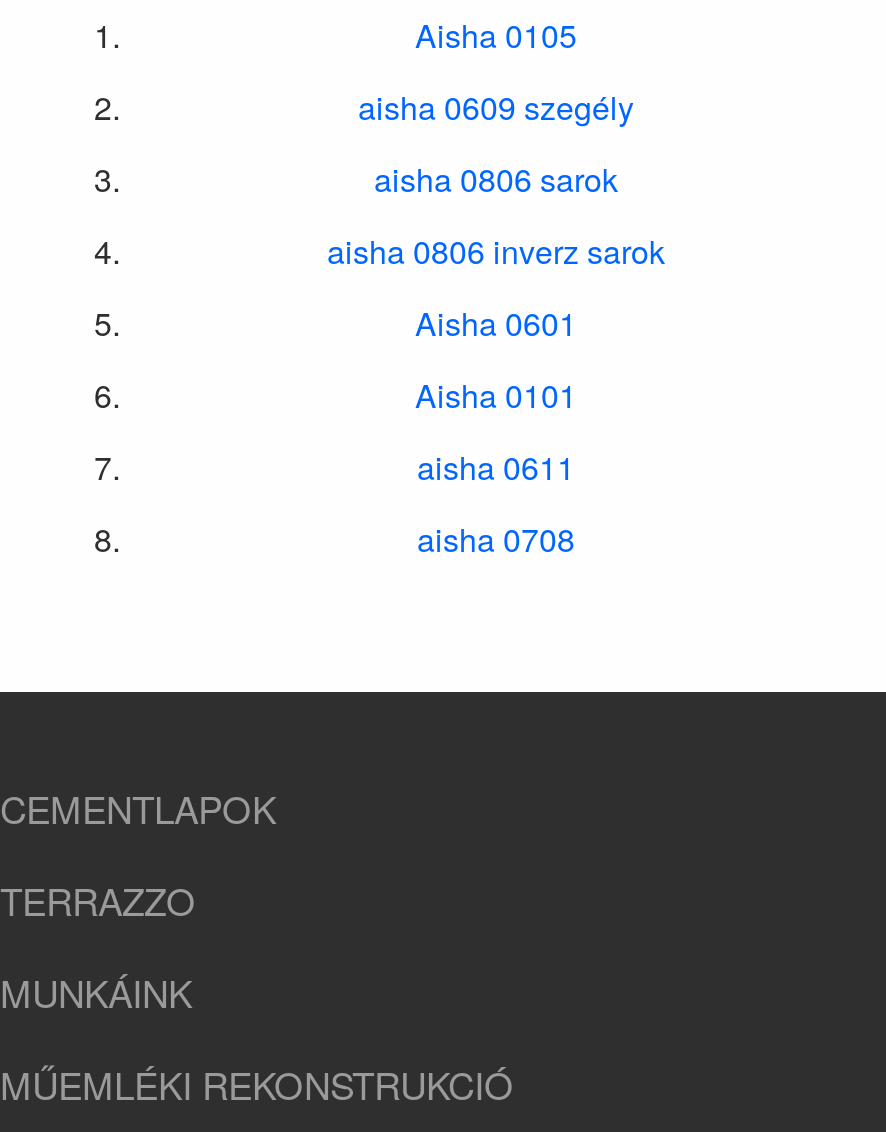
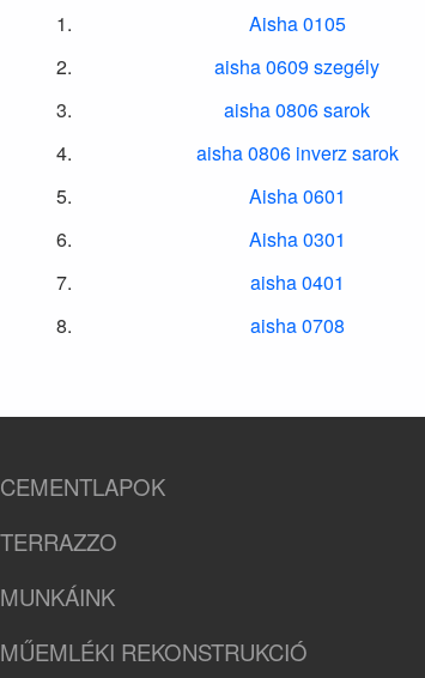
[415,371,577,417] Aisha 0101 -> [248,225,345,252] Aisha 0301
[417,443,575,489] aisha 0611 -> [250,268,344,296] aisha 0401

